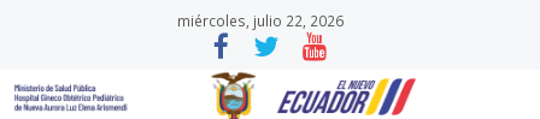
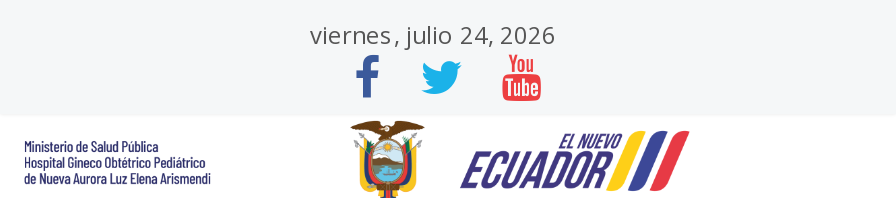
[178,11,344,30] miércoles, julio 22, 2026 -> [310,18,556,50] viernes, julio 24, 2026

